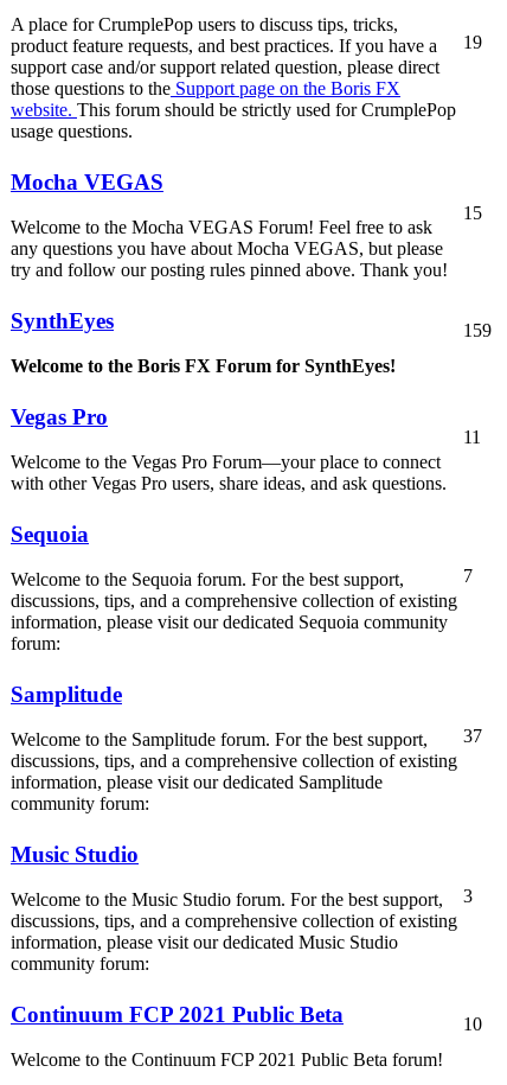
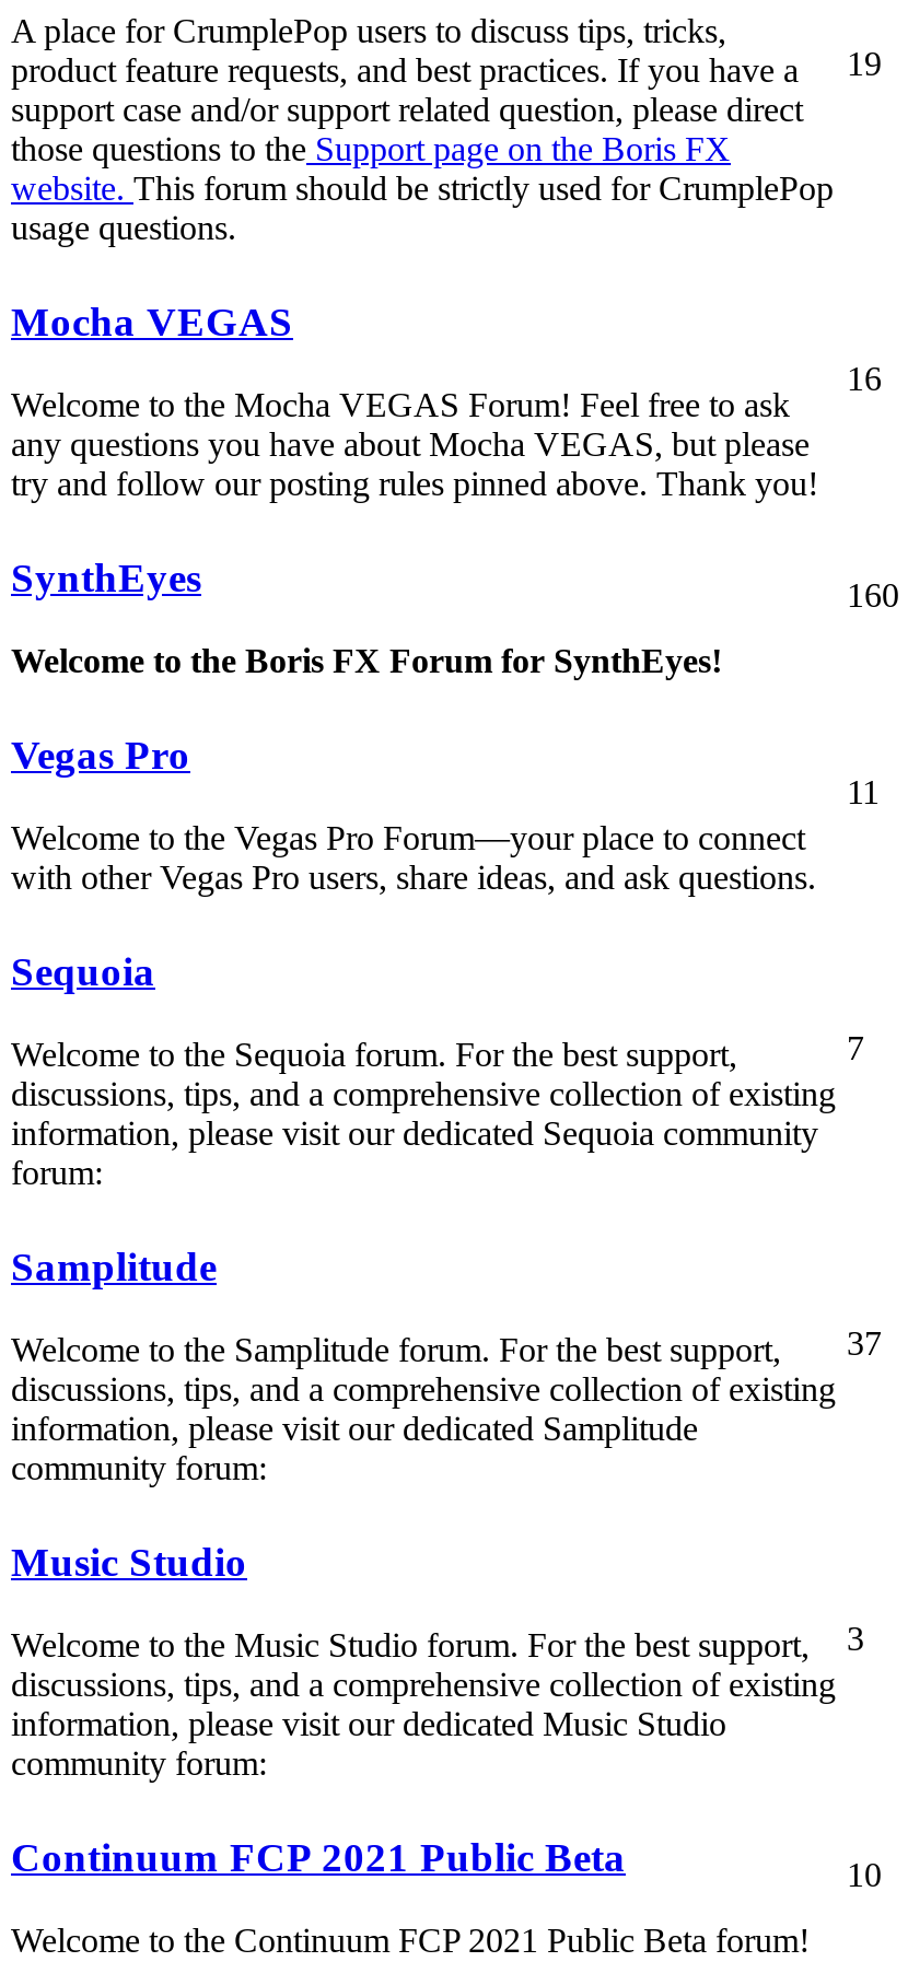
[463,203,482,223] 15 -> [847,360,882,397] 16
[463,320,492,340] 159 -> [847,576,899,614] 160

